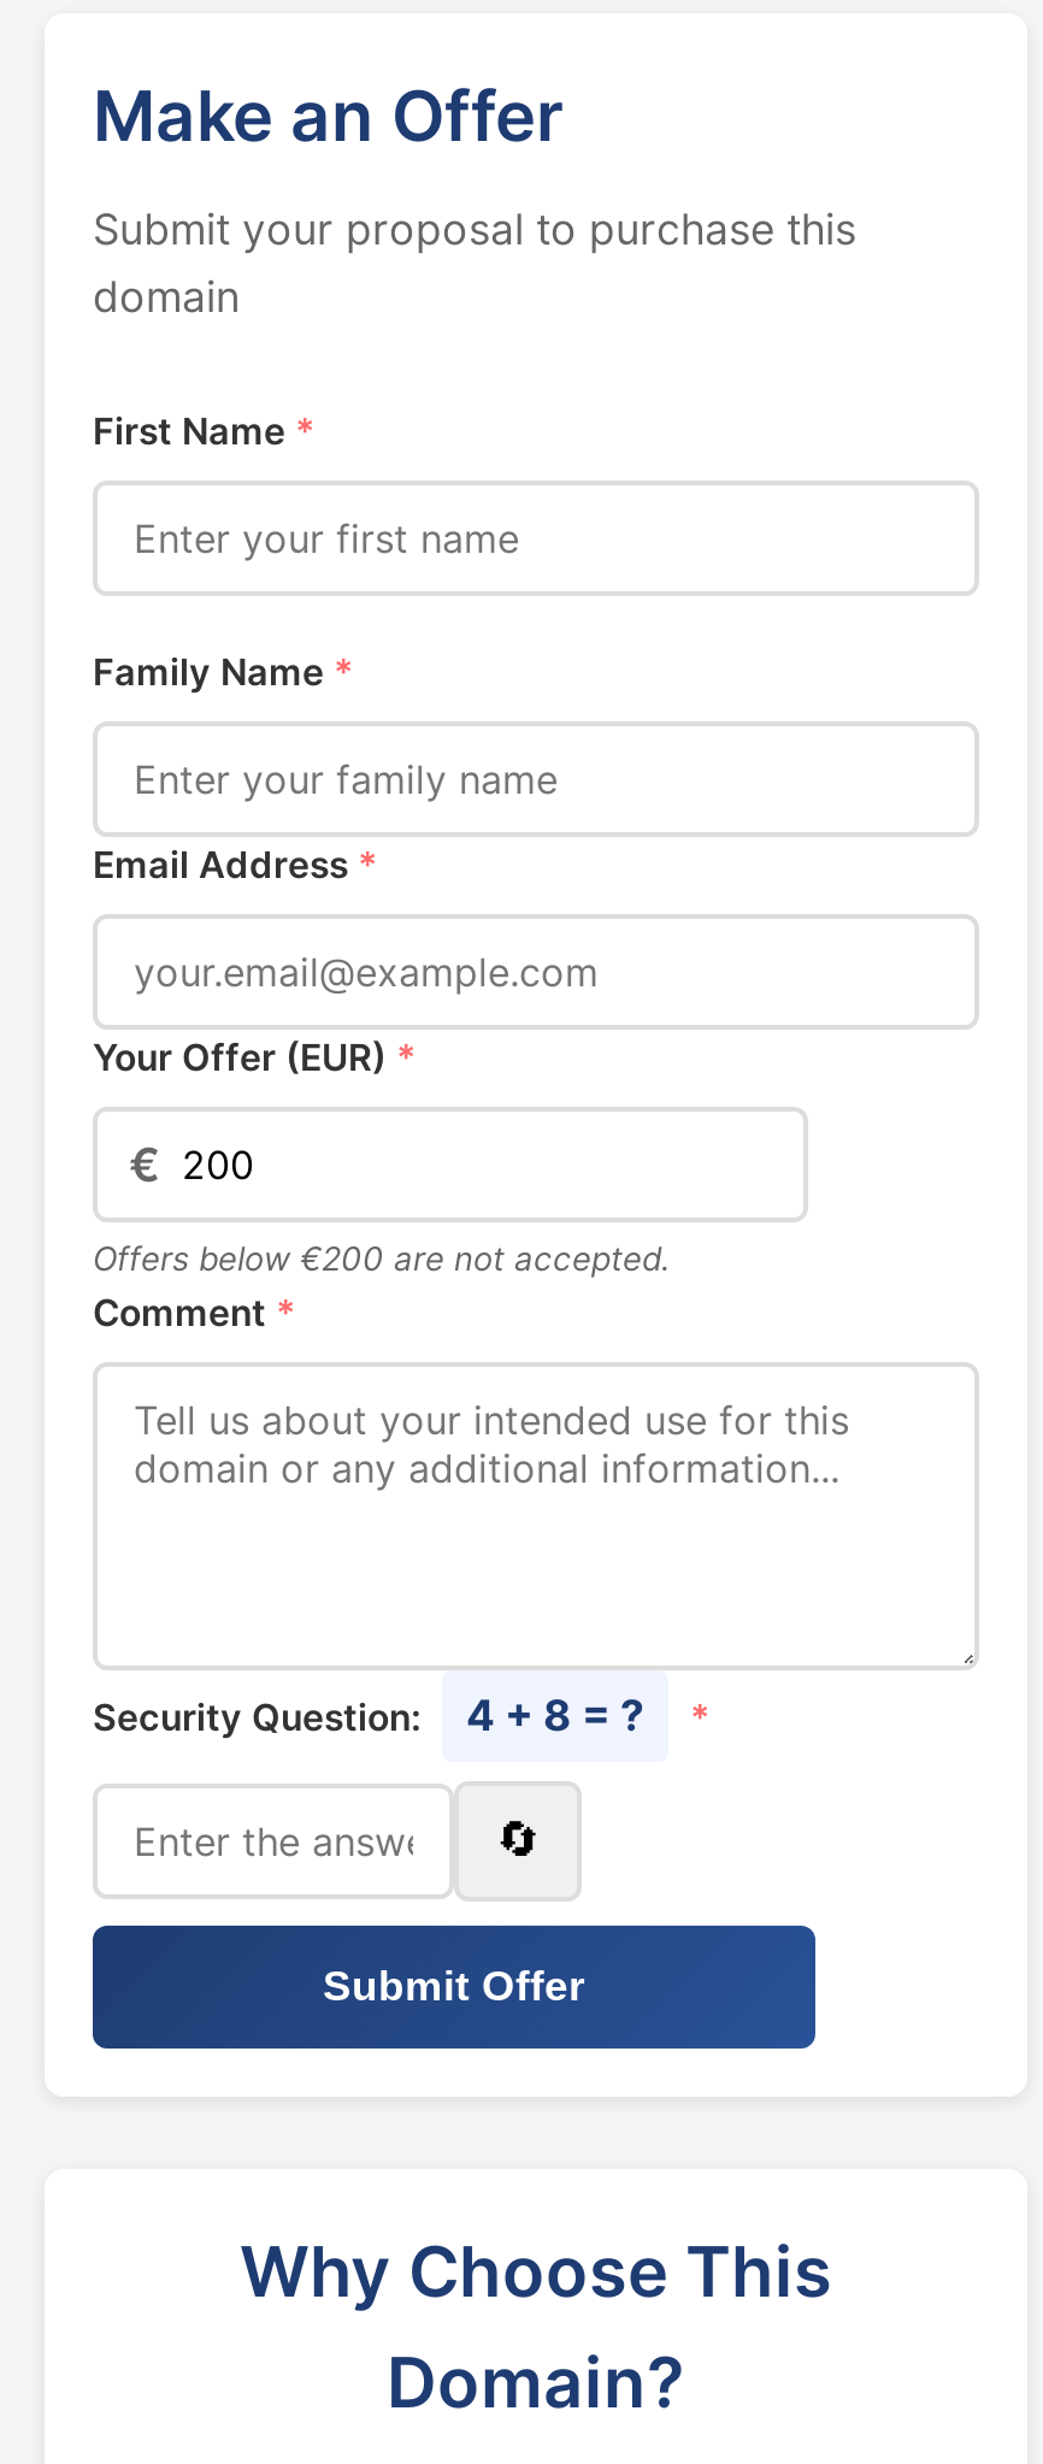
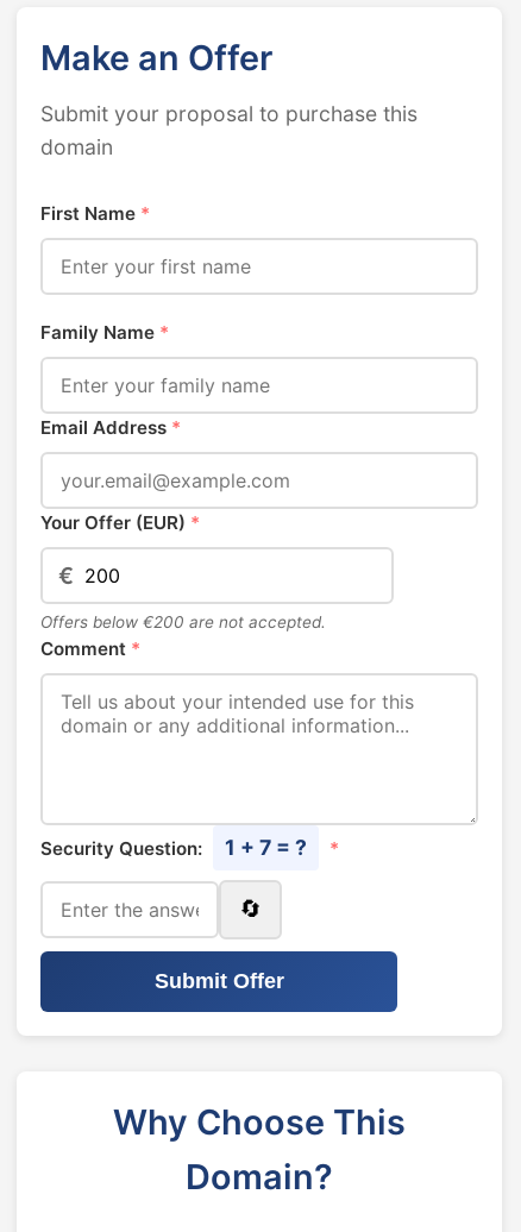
[466,1690,644,1740] 4 + 8 = ? -> [225,835,307,860] 1 + 7 = ?

